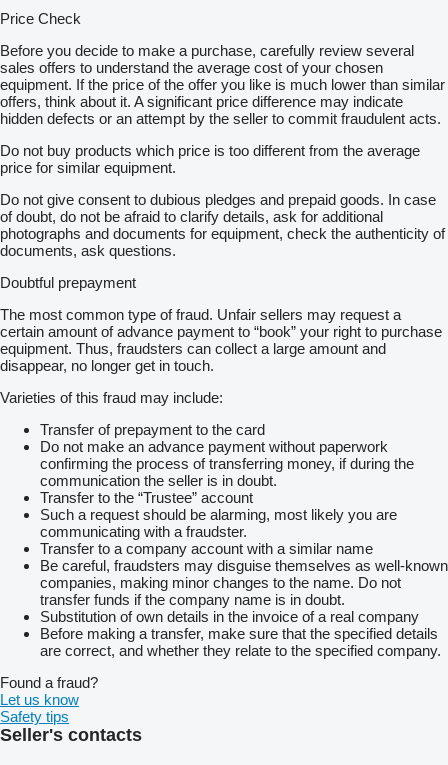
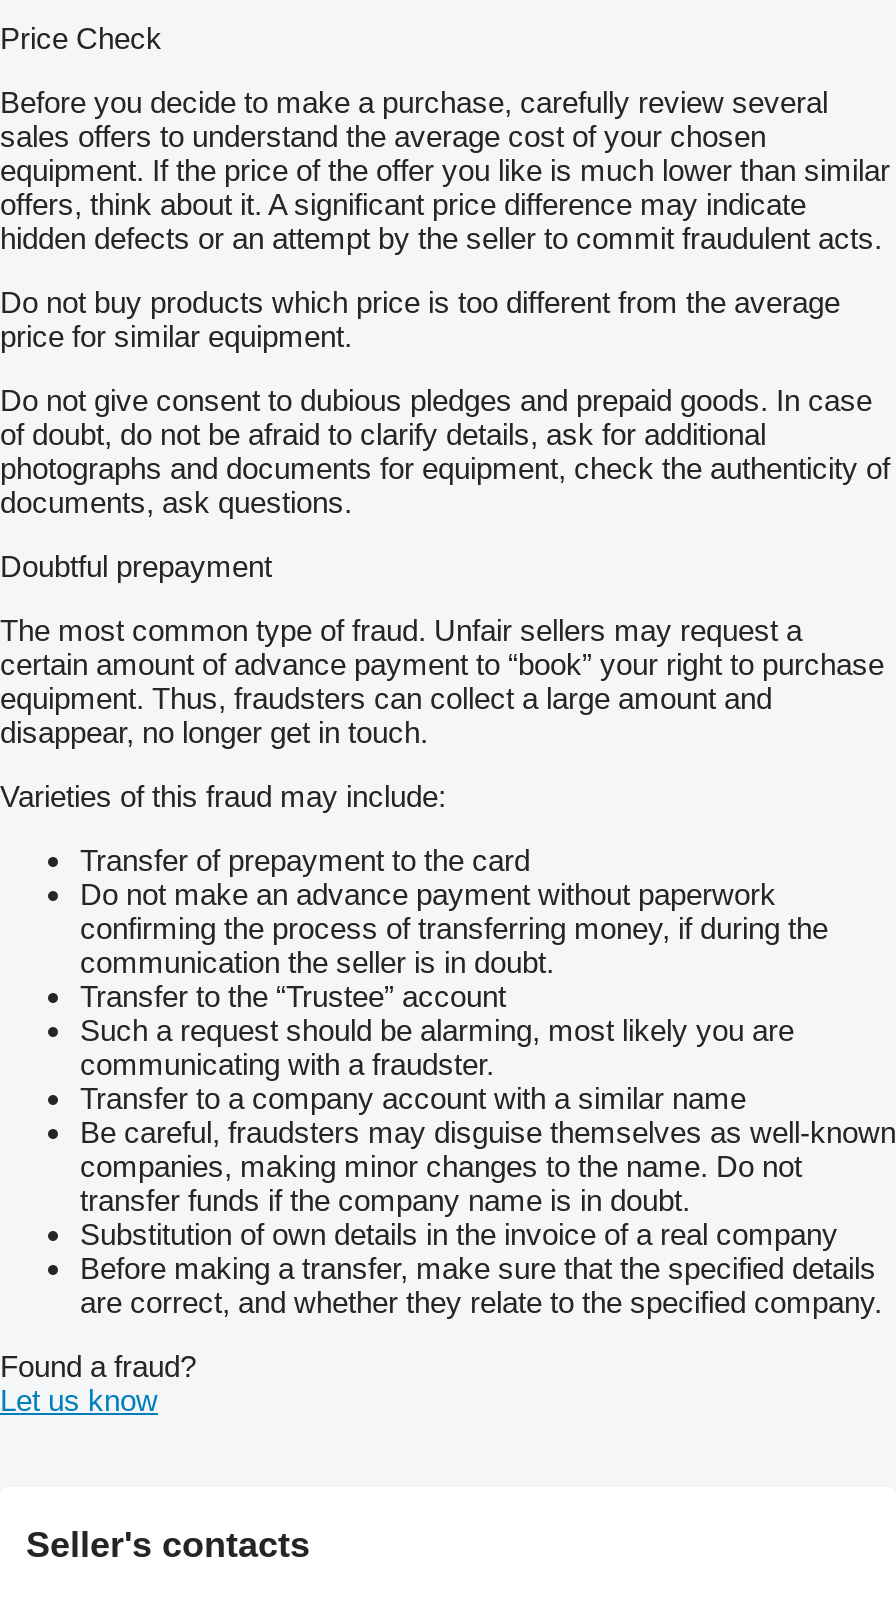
[0,708,69,725] Safety tips -> none

